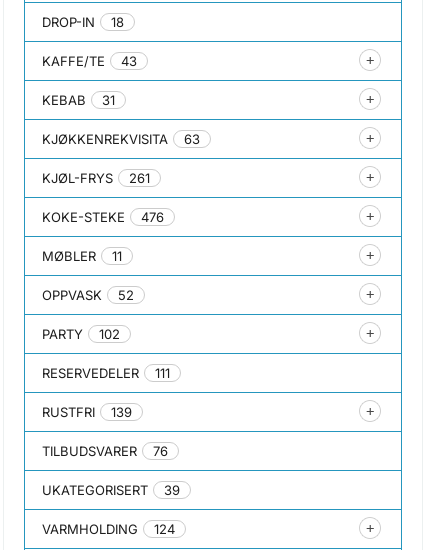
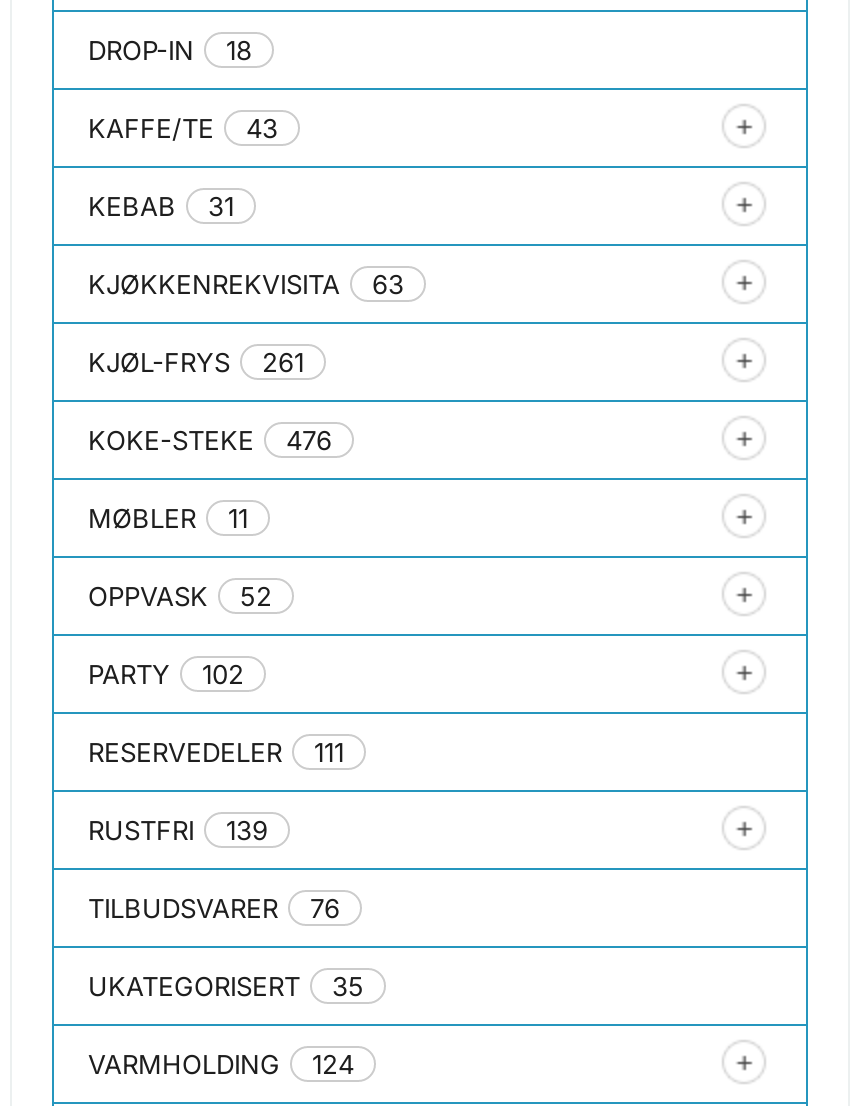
[42,482,180,498] UKATEGORISERT 39 -> [88,969,364,1001] UKATEGORISERT 35

